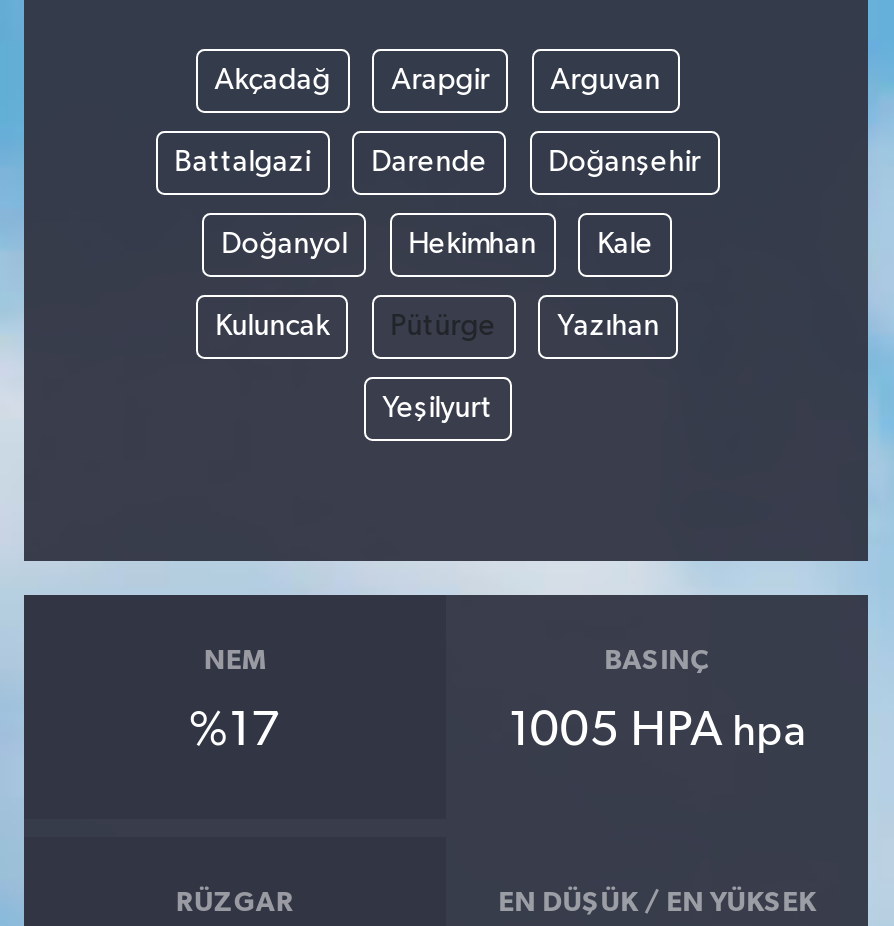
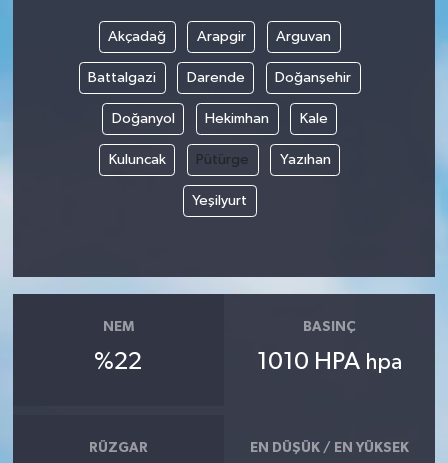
[189,706,281,754] %17 -> [94,349,142,373] %22
[508,706,806,754] 1005 HPA hpa -> [257,349,402,373] 1010 HPA hpa

